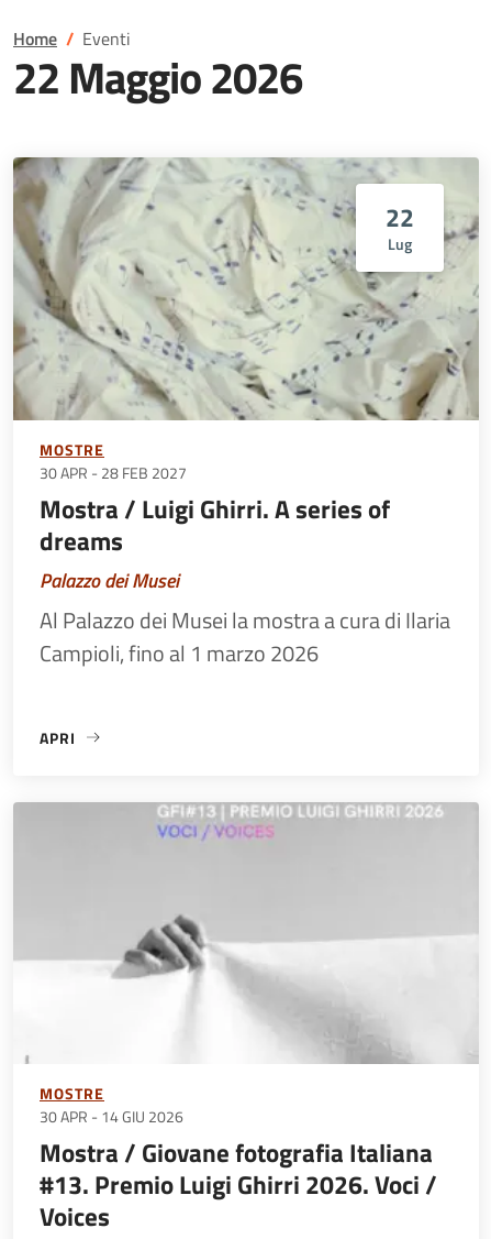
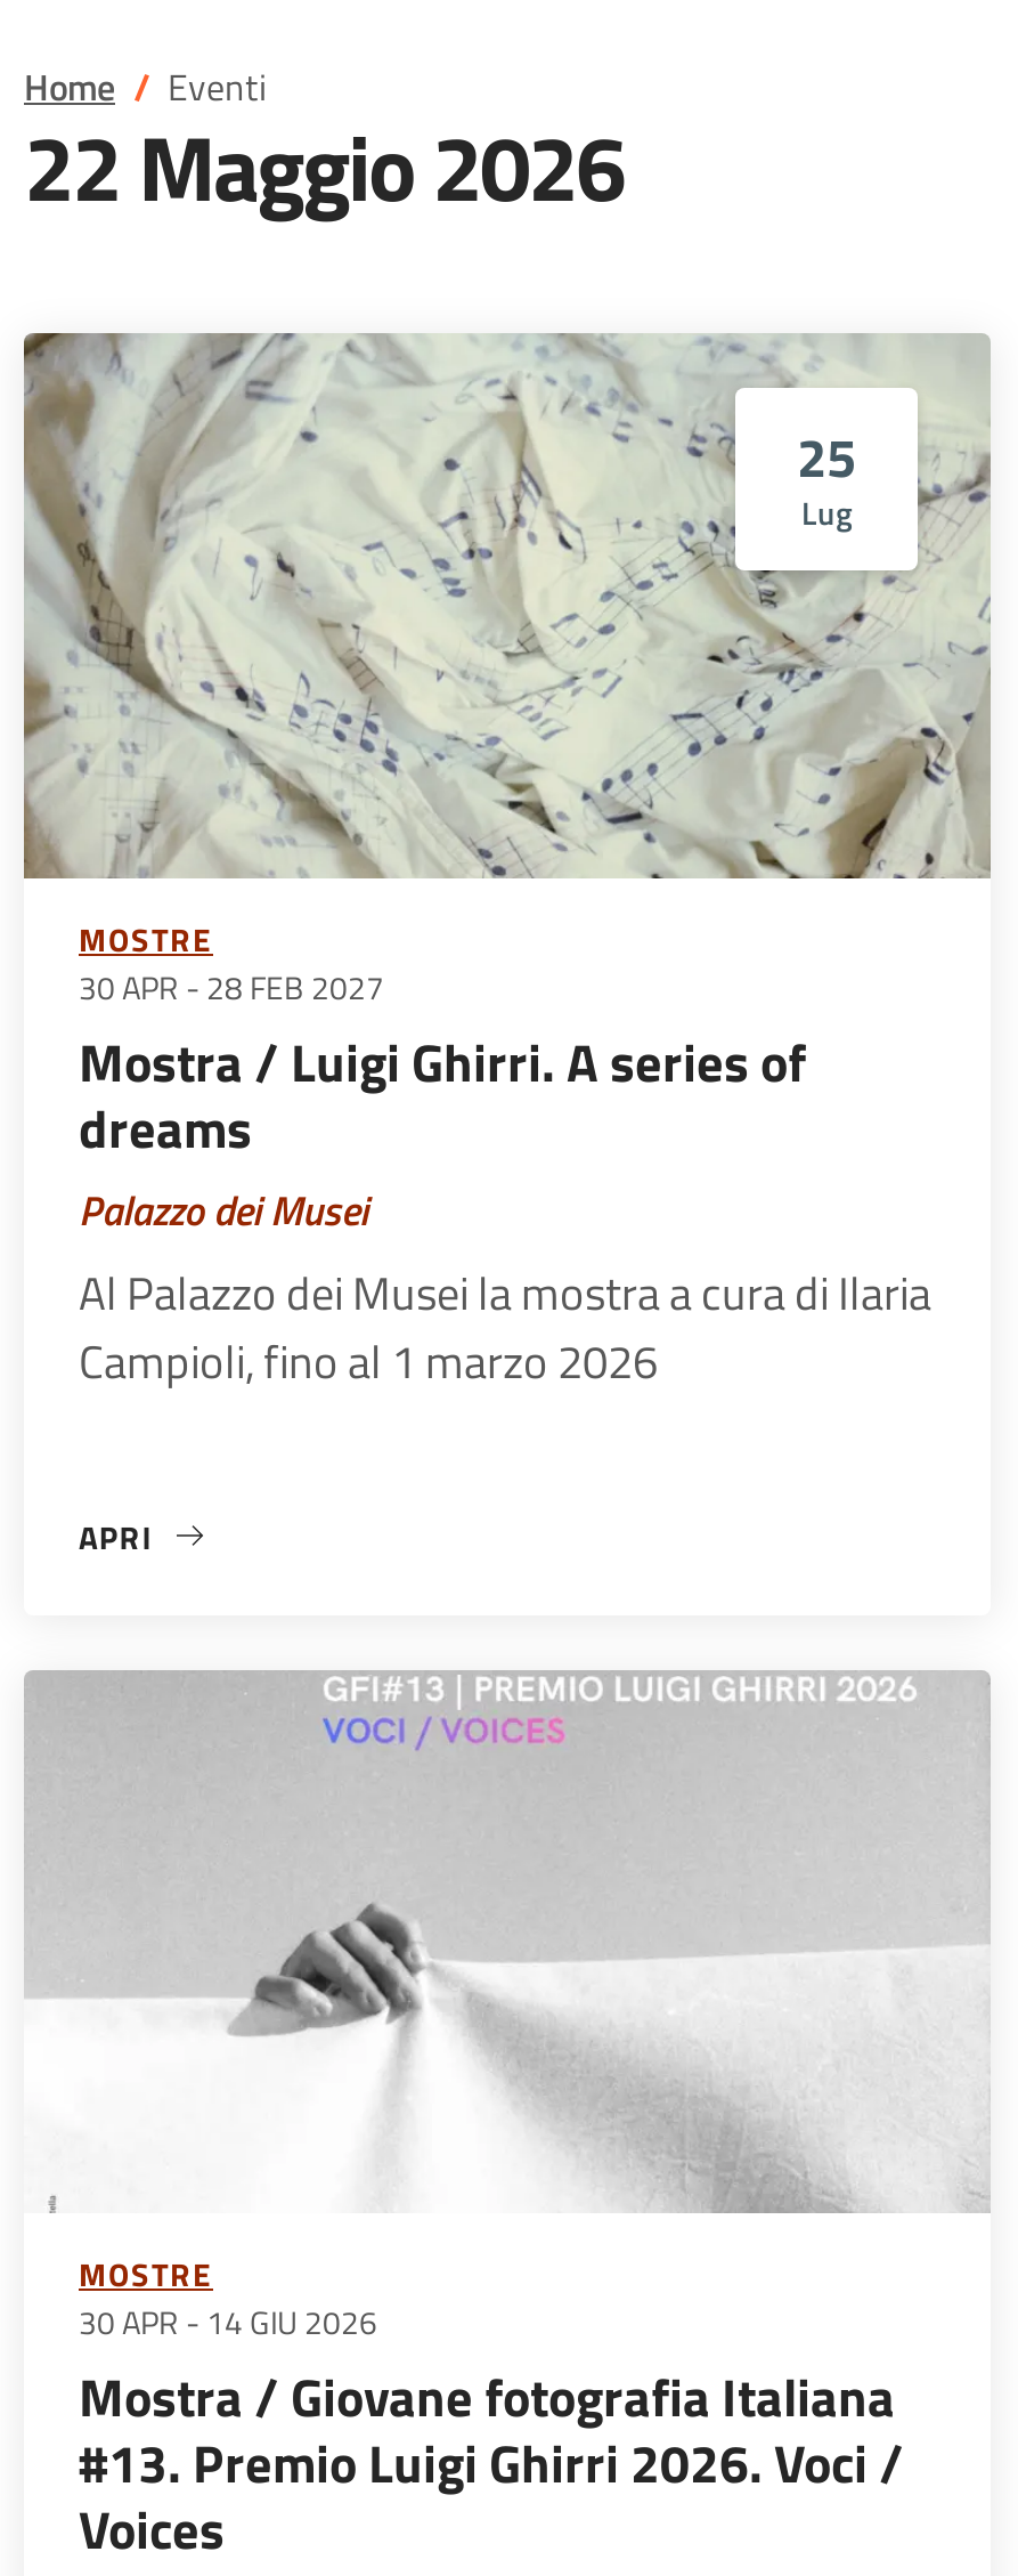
[386,198,414,236] 22 -> [797,417,856,497] 25

